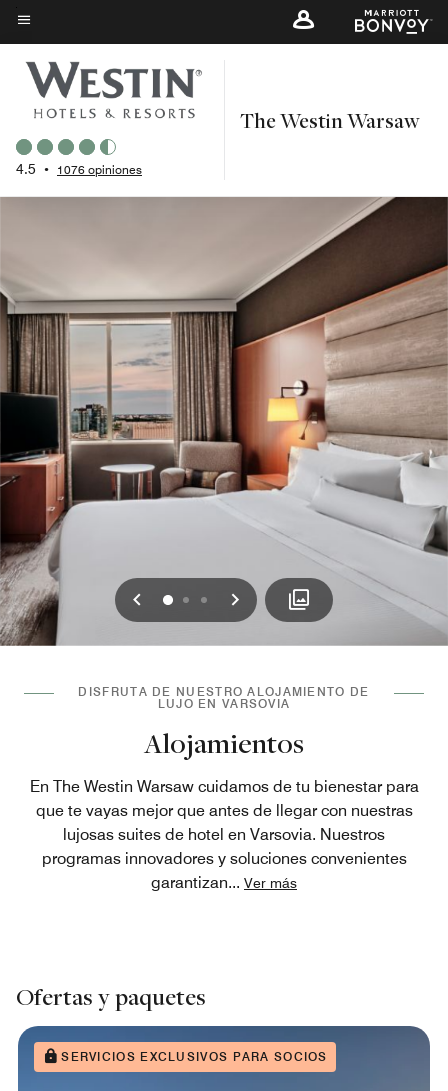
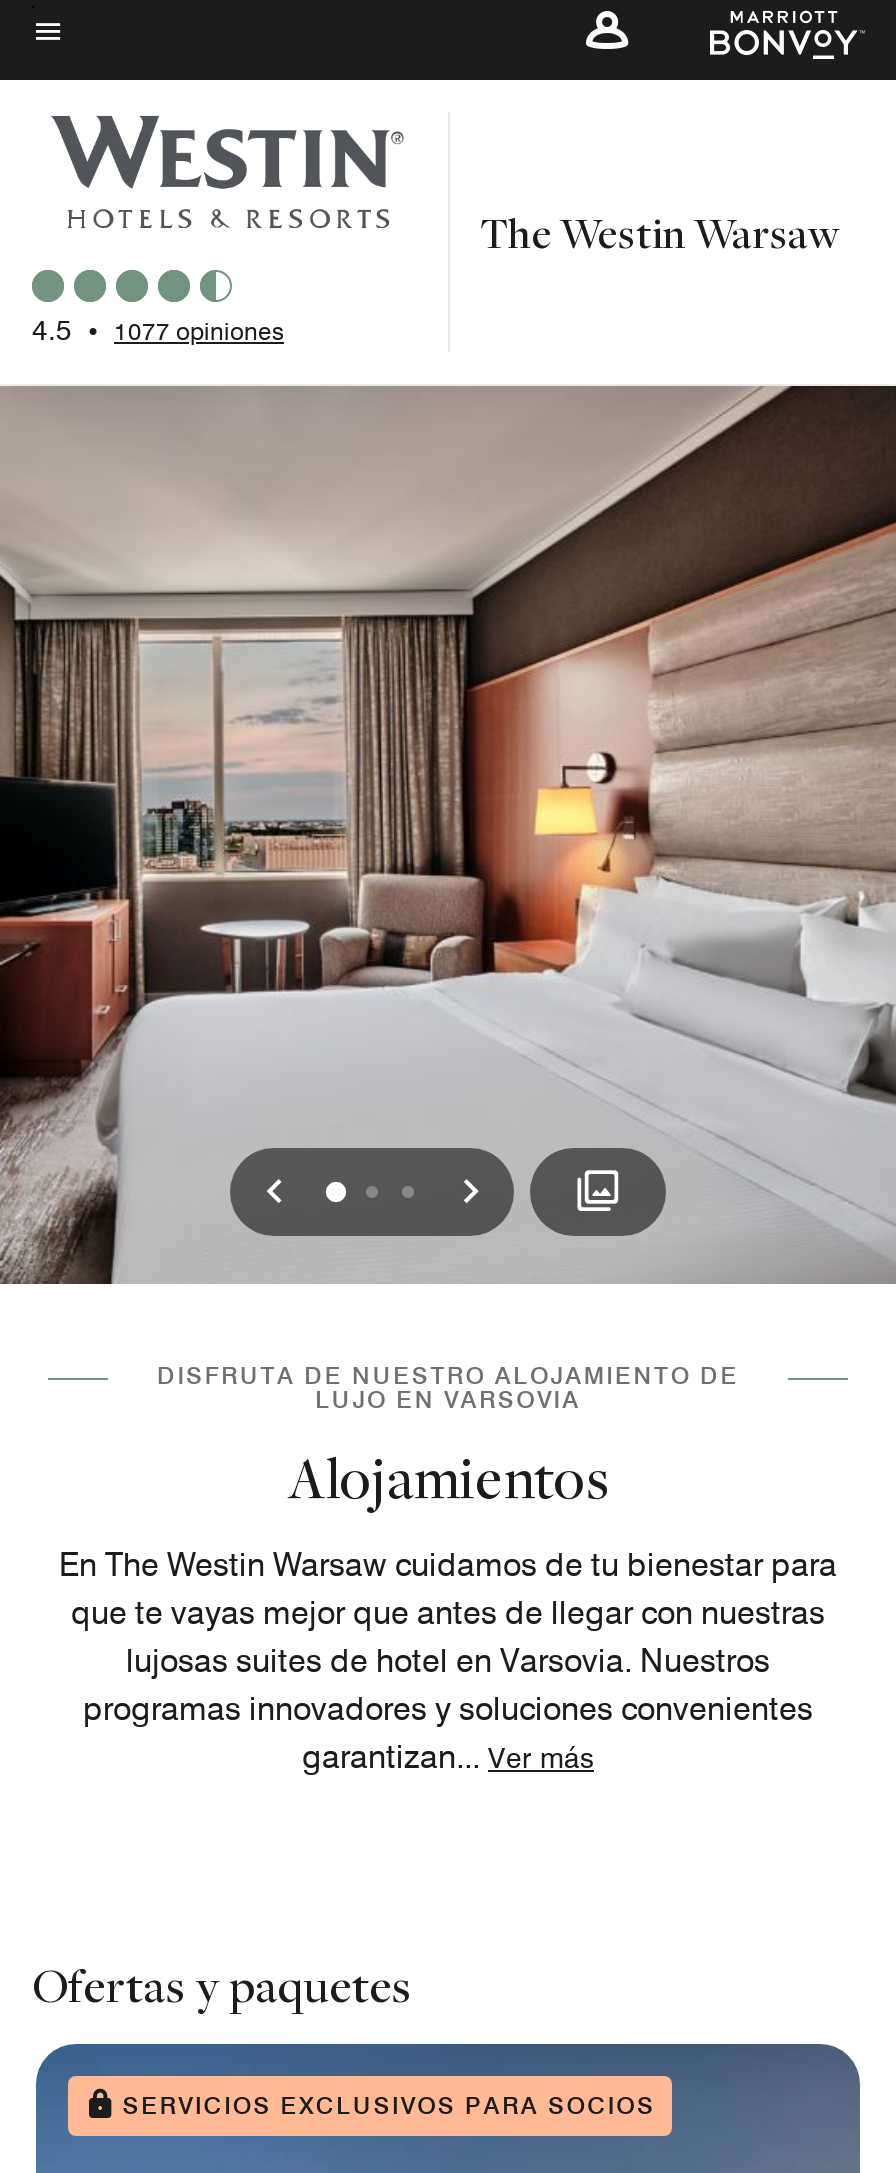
[16,161,142,177] 4.5 • 1076 opiniones -> [32,314,284,346] 4.5 • 1077 opiniones

